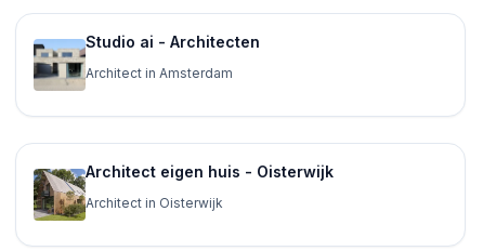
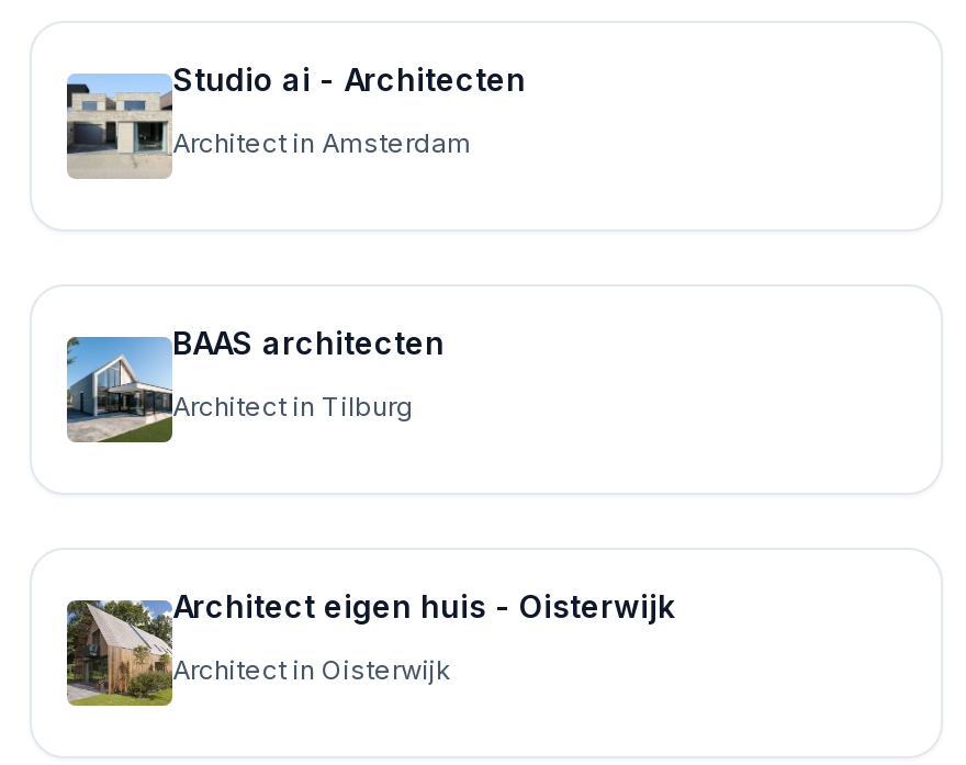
none -> [65,324,445,442] [image] | BAAS architecten | Architect in Tilburg

